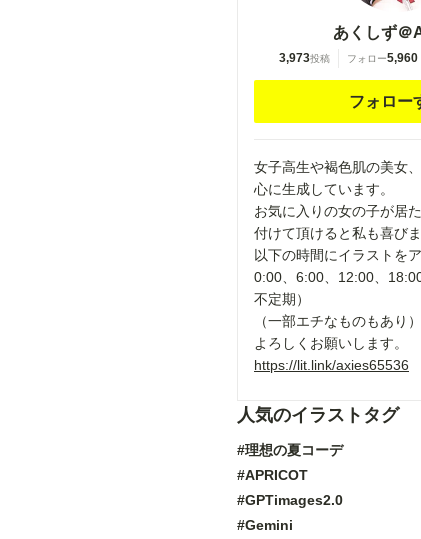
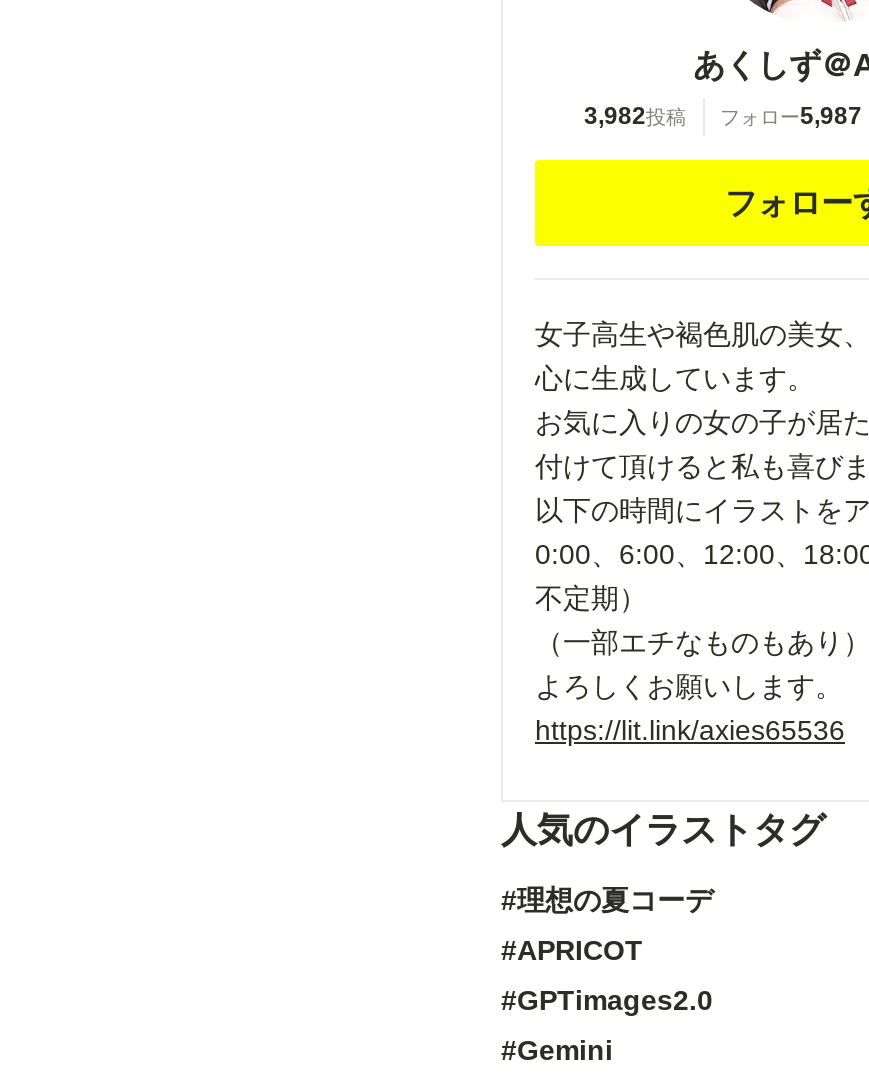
[278,51,329,65] 3,973投稿 -> [584,102,686,130] 3,982投稿
[346,51,417,65] フォロー5,960 -> [720,102,862,130] フォロー5,987

